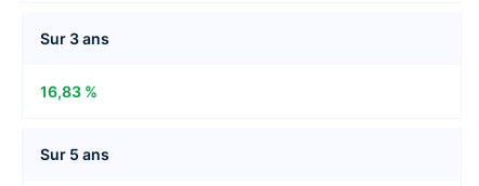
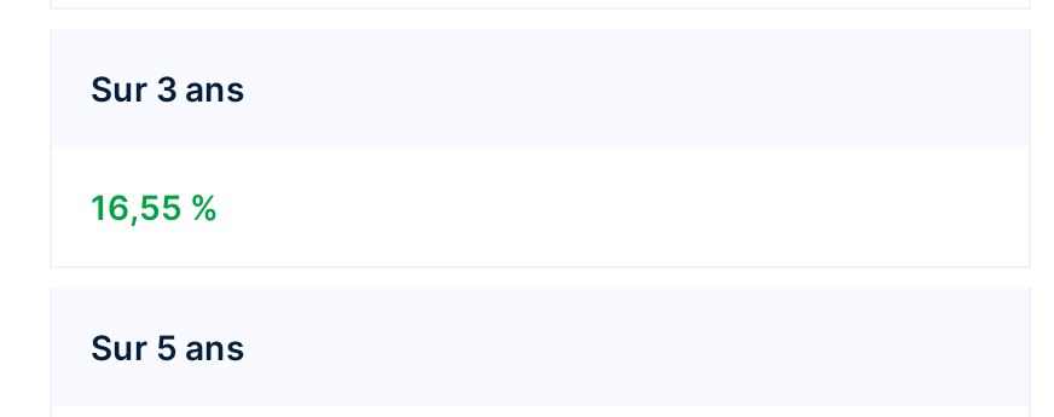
[40,83,98,101] 16,83 % -> [91,187,219,228] 16,55 %

